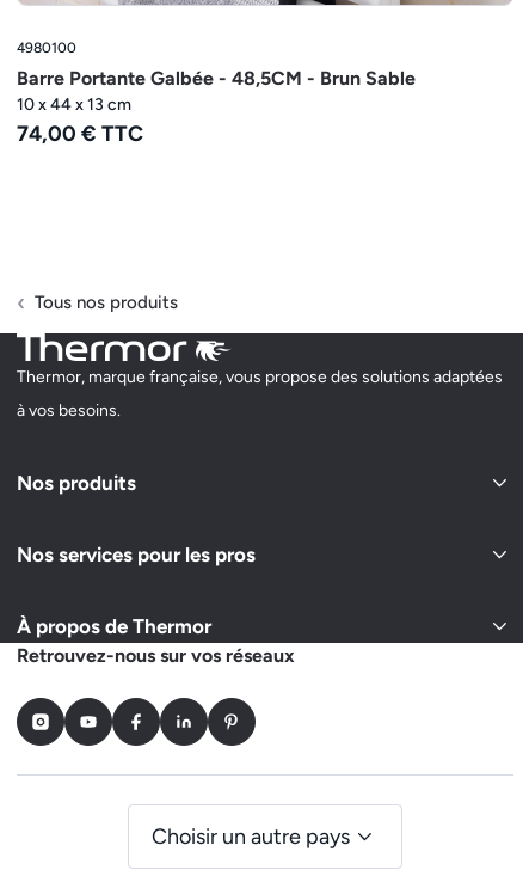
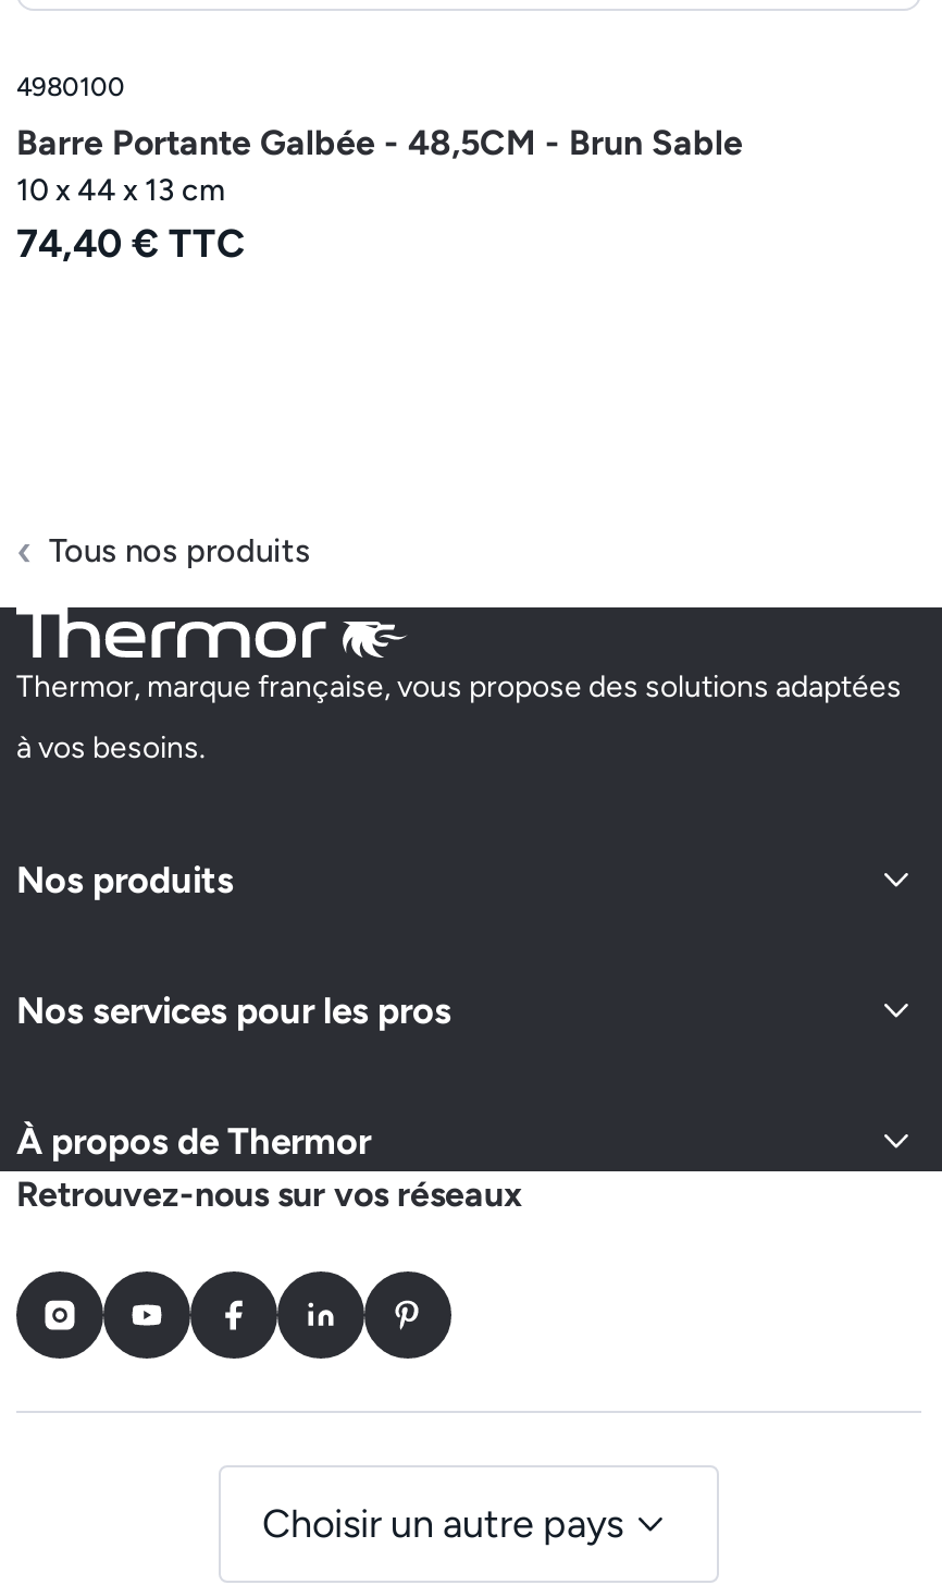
[17,121,143,147] 74,00 € TTC -> [16,220,245,268] 74,40 € TTC

